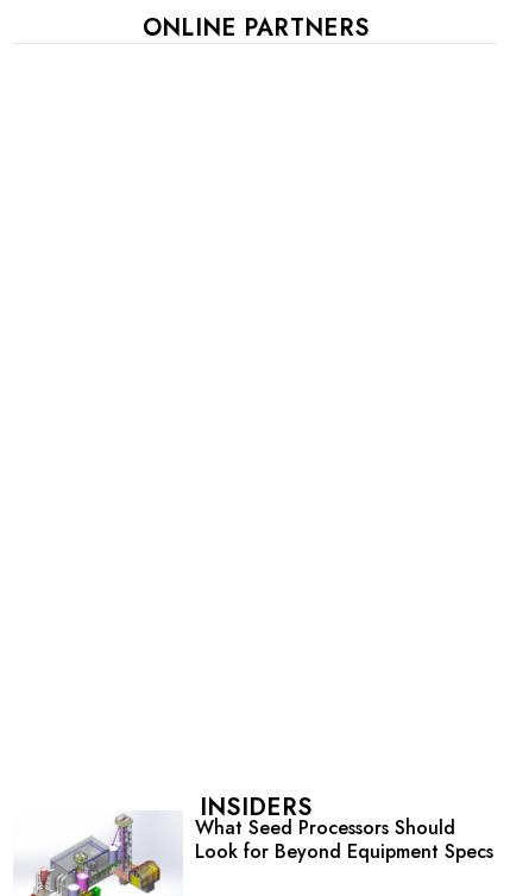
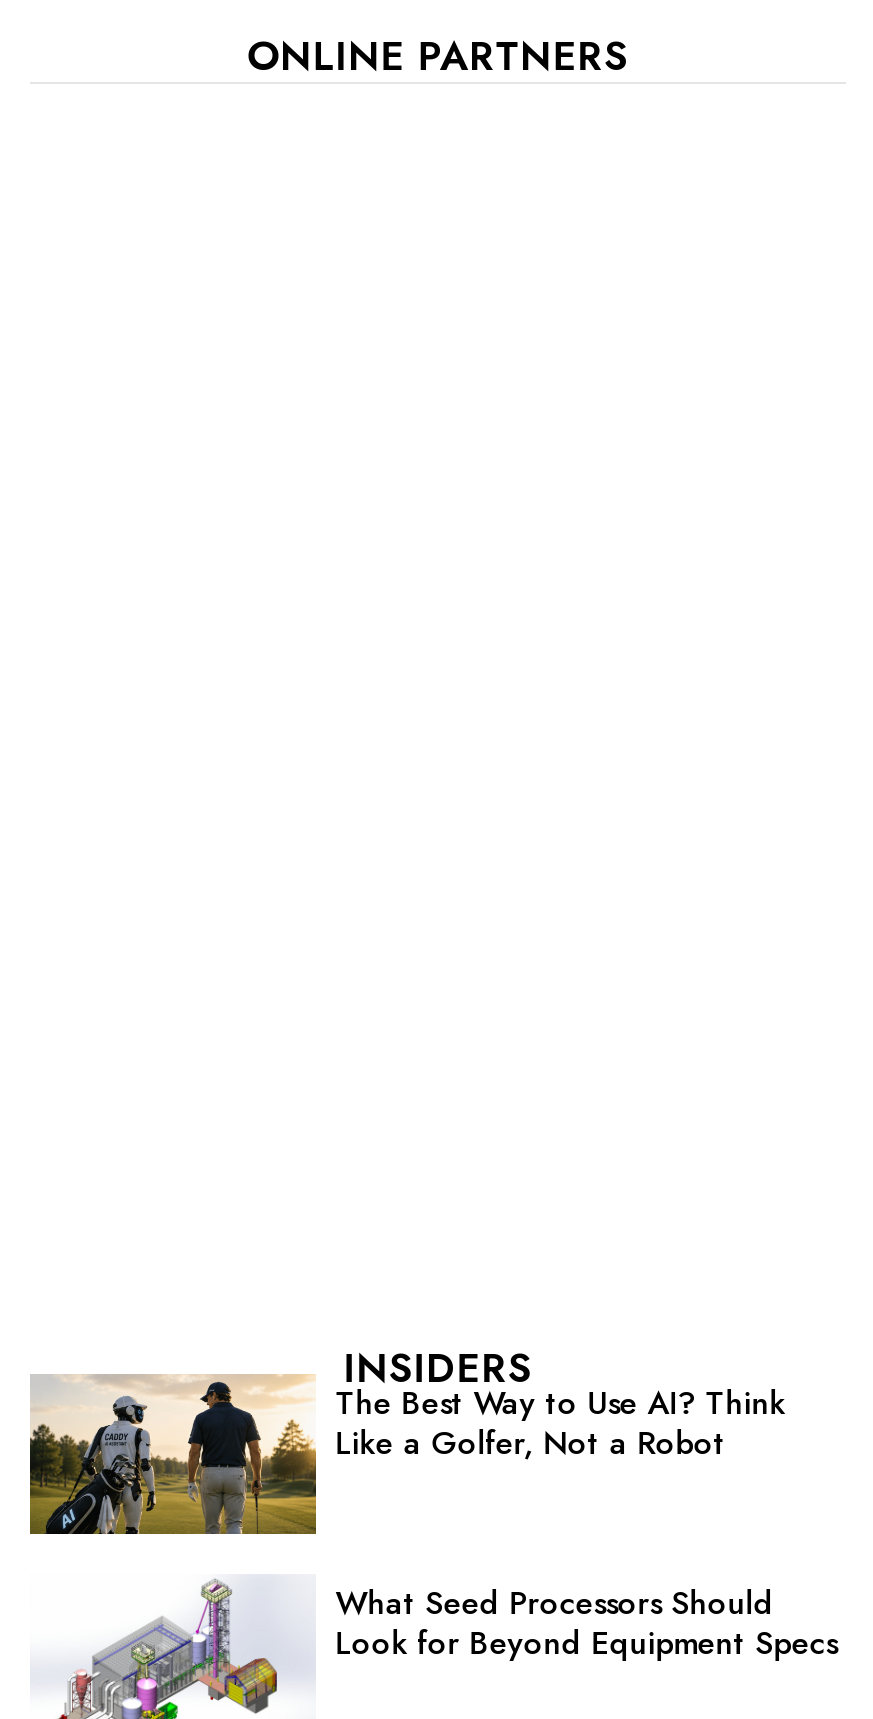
none -> [28,1374,786,1538] [image] | The Best Way to Use AI? Think | Like a Golfer, Not a Robot

